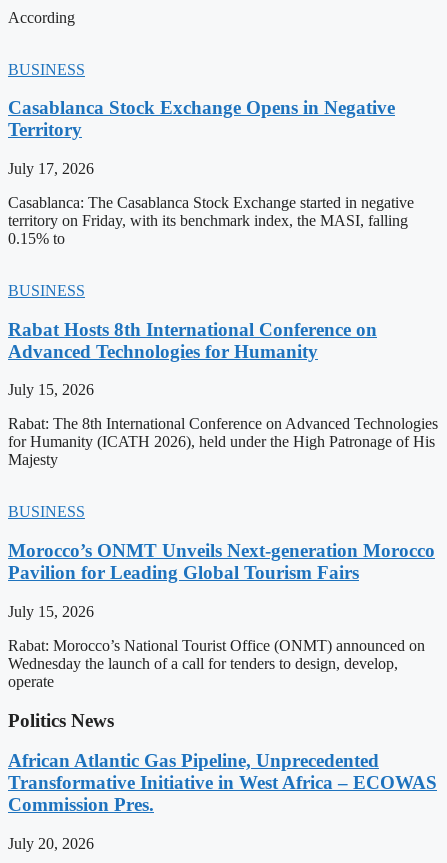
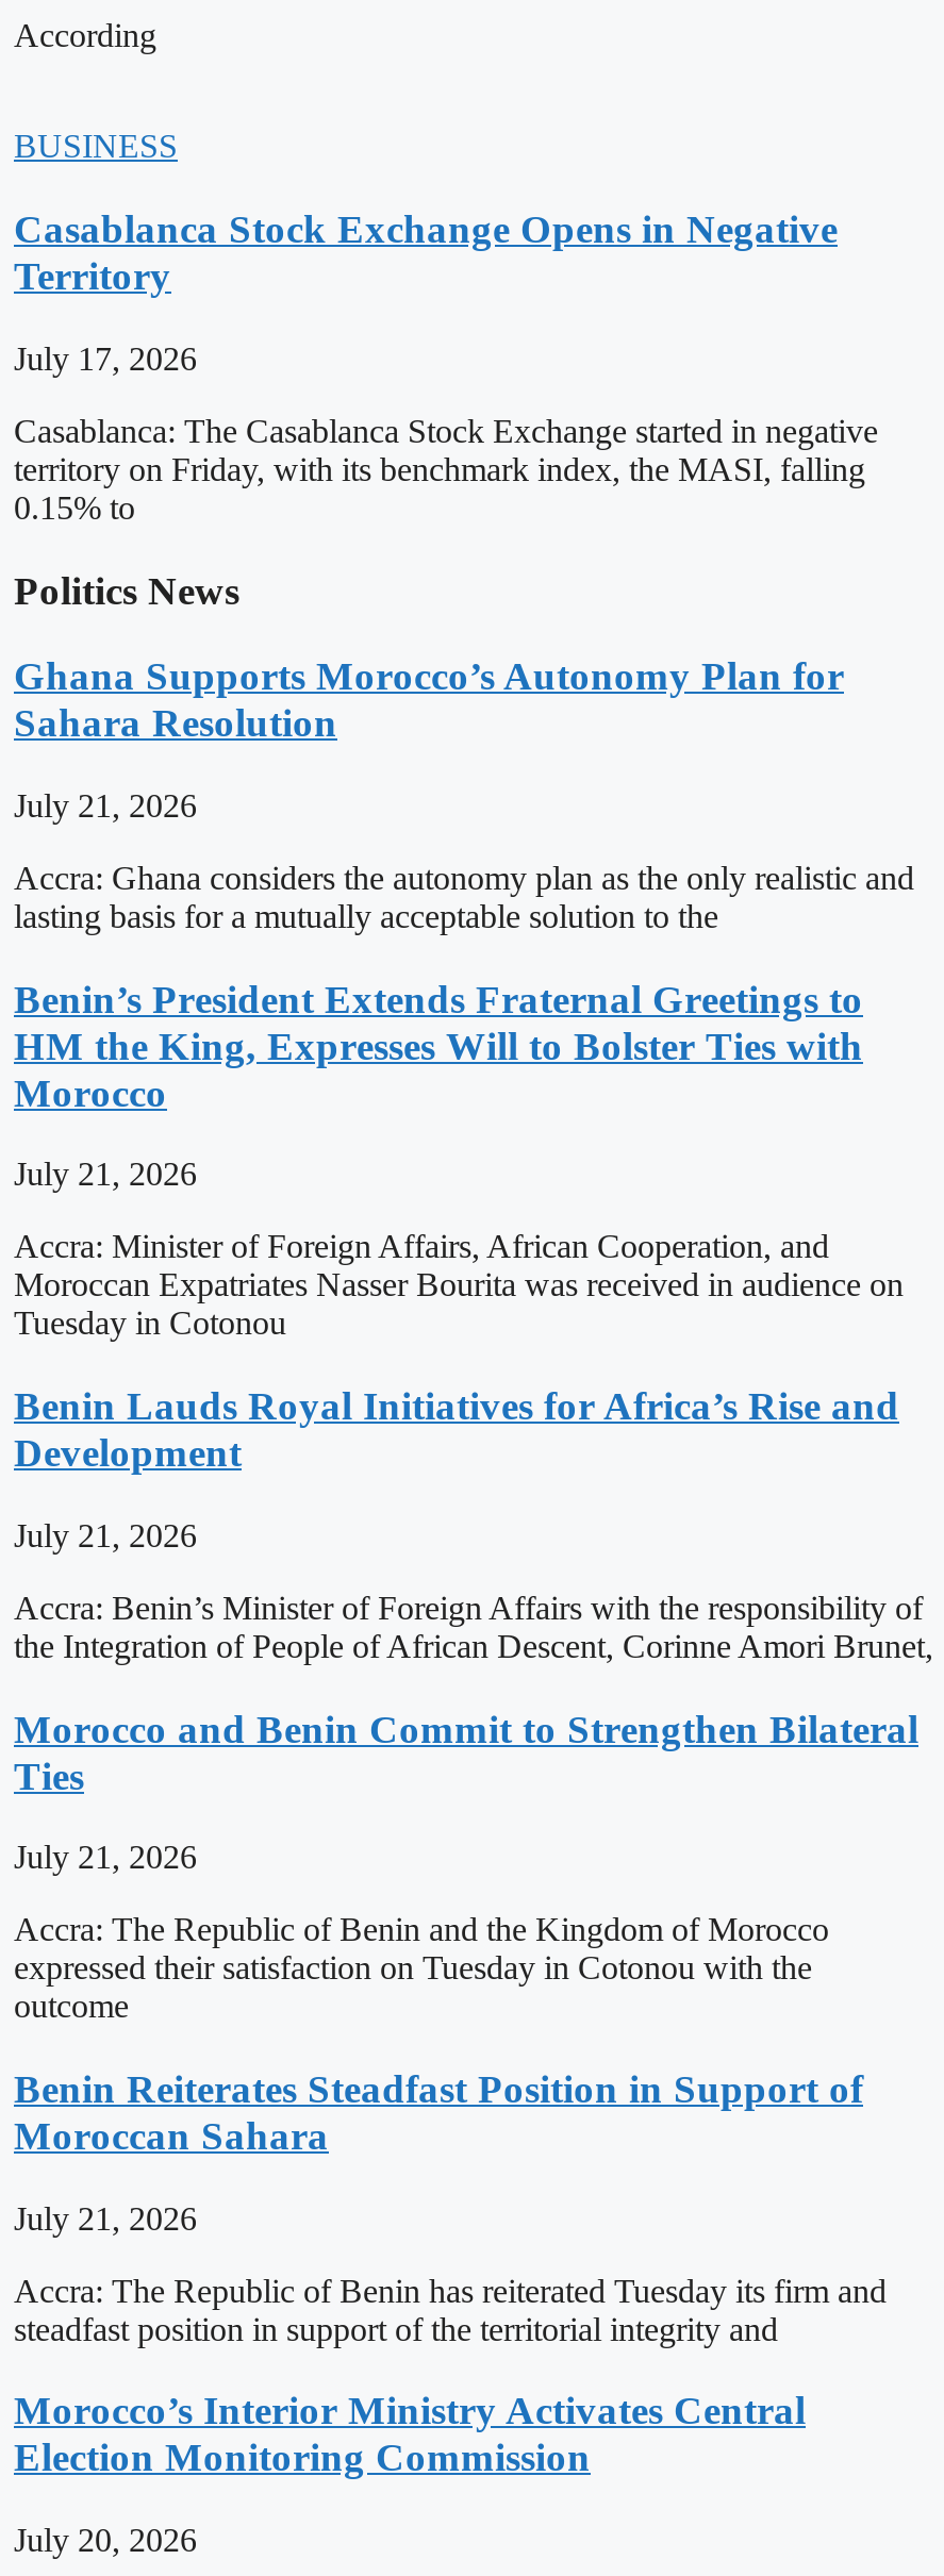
[8,282,438,690] BUSINESS | Rabat Hosts 8th International Conference on | Advanced Technologies for Humanity | July 15, 2026 | Rabat: The 8th International Conference on Advanced Technologies | for Humanity (ICATH 2026), held under the High Patronage of His | Majesty | BUSINESS | Morocco’s ONMT Unveils Next-generation Morocco | Pavilion for Leading Global Tourism Fairs | July 15, 2026 | Rabat: Morocco’s National Tourist Office (ONMT) announced on | Wednesday the launch of a call for tenders to design, develop, | operate -> none
moved [8,710,114,731] -> [14,568,239,612]: Politics News
[8,750,437,815] African Atlantic Gas Pipeline, Unprecedented | Transformative Initiative in West Africa – ECOWAS | Commission Pres. -> [14,654,933,2480] Ghana Supports Morocco’s Autonomy Plan for | Sahara Resolution | July 21, 2026 | Accra: Ghana considers the autonomy plan as the only realistic and | lasting basis for a mutually acceptable solution to the | Benin’s President Extends Fraternal Greetings to | HM the King, Expresses Will to Bolster Ties with | Morocco | July 21, 2026 | Accra: Minister of Foreign Affairs, African Cooperation, and | Moroccan Expatriates Nasser Bourita was received in audience on | Tuesday in Cotonou | Benin Lauds Royal Initiatives for Africa’s Rise and | Development | July 21, 2026 | Accra: Benin’s Minister of Foreign Affairs with the responsibility of | the Integration of People of African Descent, Corinne Amori Brunet, | Morocco and Benin Commit to Strengthen Bilateral | Ties | July 21, 2026 | Accra: The Republic of Benin and the Kingdom of Morocco | expressed their satisfaction on Tuesday in Cotonou with the | outcome | Benin Reiterates Steadfast Position in Support of | Moroccan Sahara | July 21, 2026 | Accra: The Republic of Benin has reiterated Tuesday its firm and | steadfast position in support of the territorial integrity and | Morocco’s Interior Ministry Activates Central | Election Monitoring Commission

